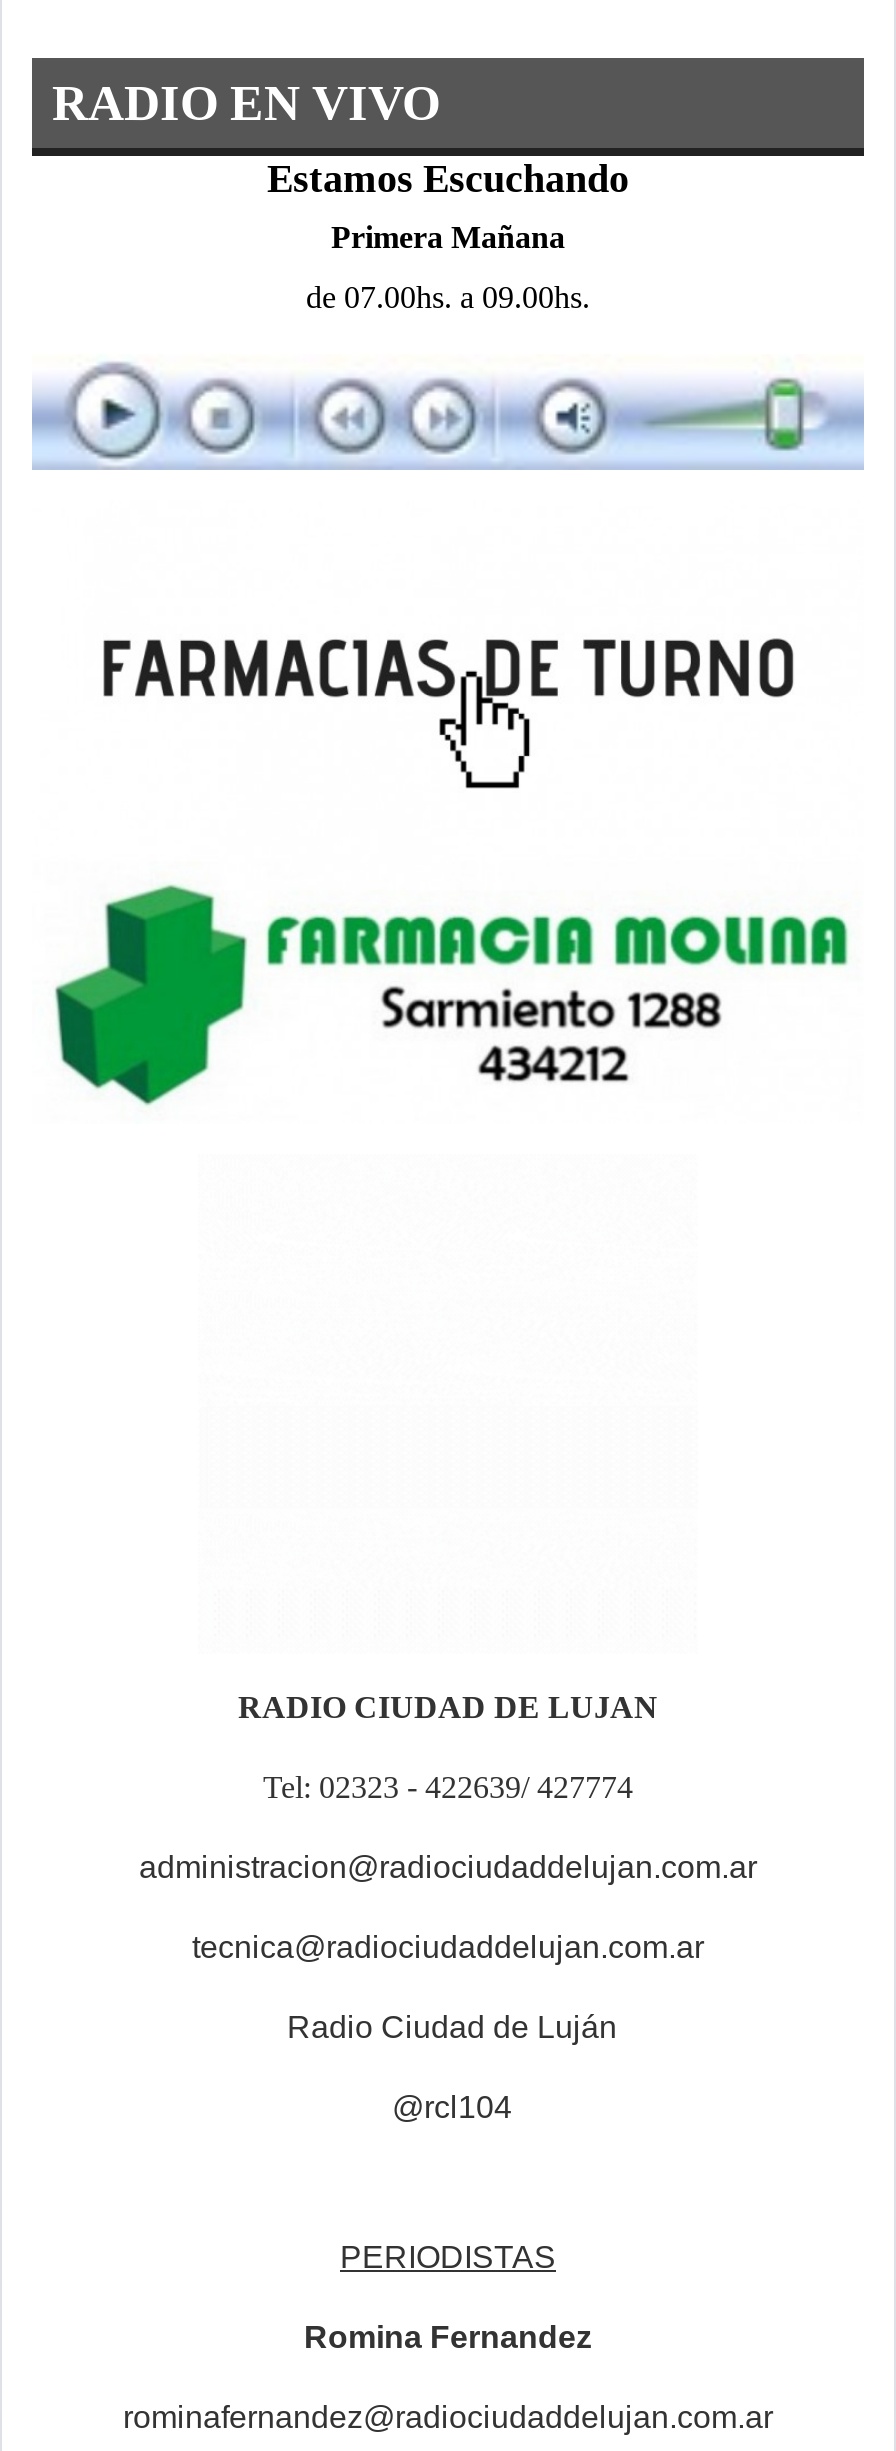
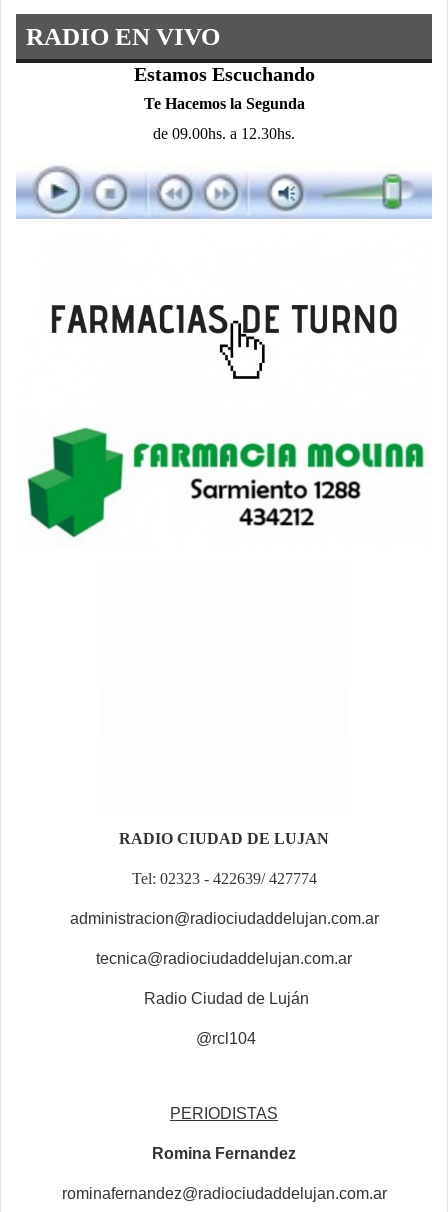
[331,221,565,255] Primera Mañana -> [143,95,304,112] Te Hacemos la Segunda
[306,281,590,315] de 07.00hs. a 09.00hs. -> [153,125,295,142] de 09.00hs. a 12.30hs.

